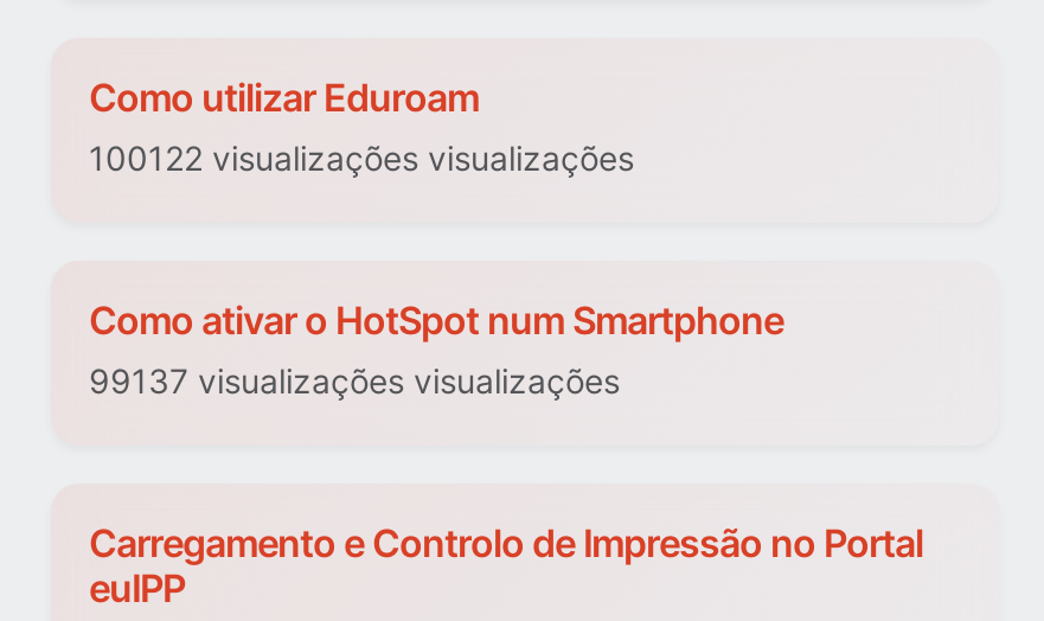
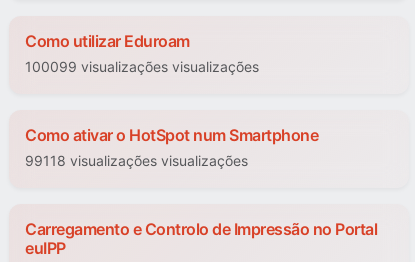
[89,139,634,179] 100122 visualizações visualizações -> [25,58,259,75] 100099 visualizações visualizações
[89,361,620,402] 99137 visualizações visualizações -> [25,152,248,169] 99118 visualizações visualizações

